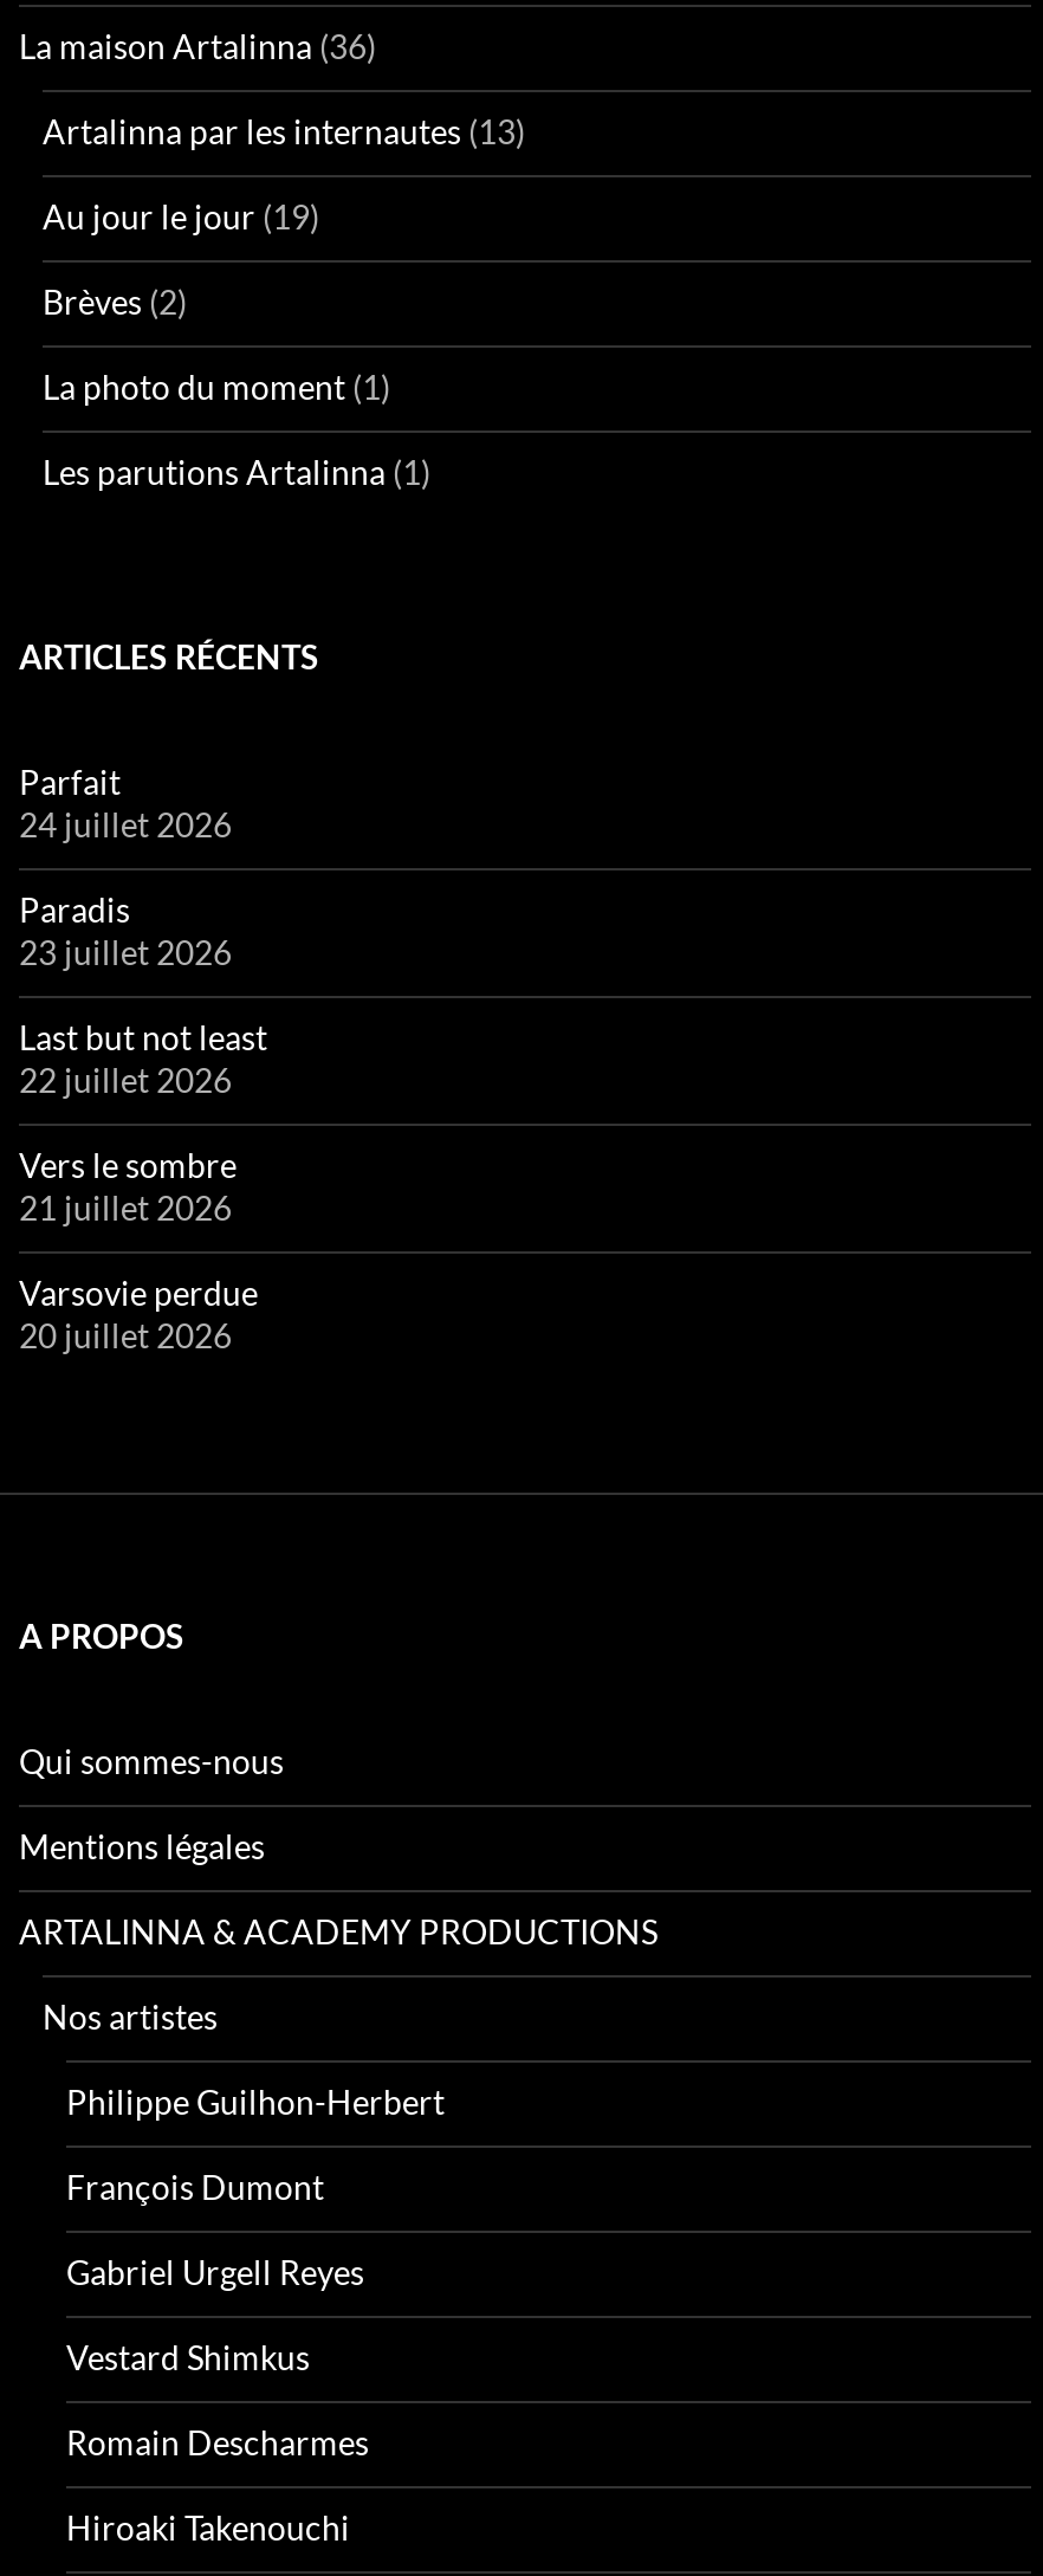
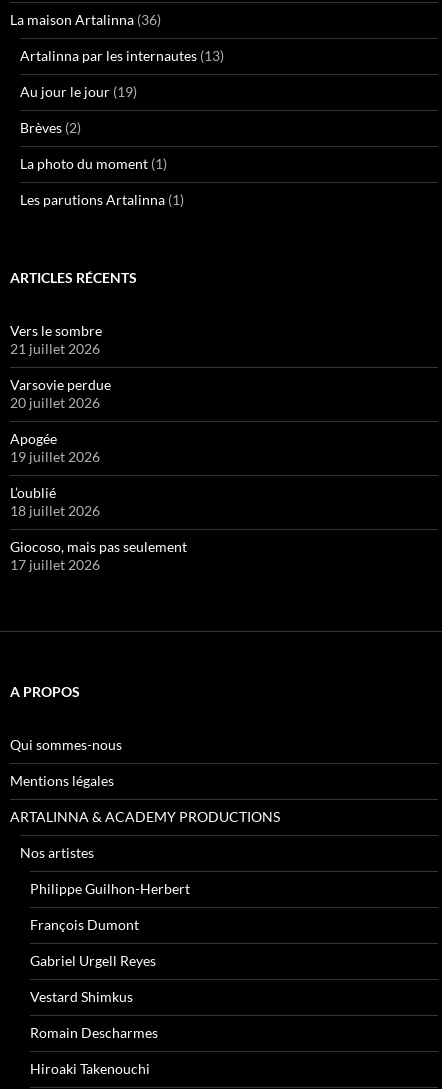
[19,762,267,1100] Parfait | 24 juillet 2026 | Paradis | 23 juillet 2026 | Last but not least | 22 juillet 2026 -> none
moved [19,1145,258,1355] -> [10,322,111,411]: Vers le sombre | 21 juillet 2026 | Varsovie perdue | 20 juillet 2026
none -> [10,430,187,573] Apogée | 19 juillet 2026 | L’oublié | 18 juillet 2026 | Giocoso, mais pas seulement | 17 juillet 2026

